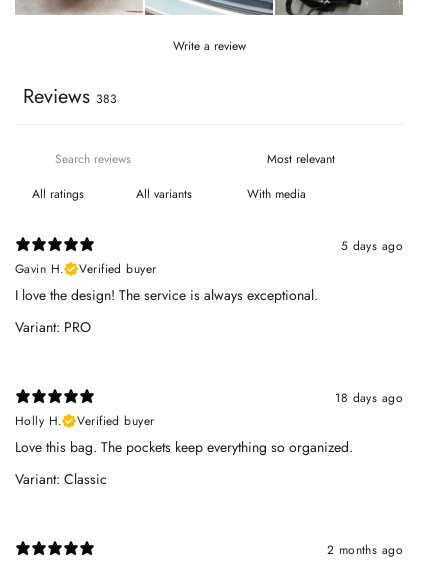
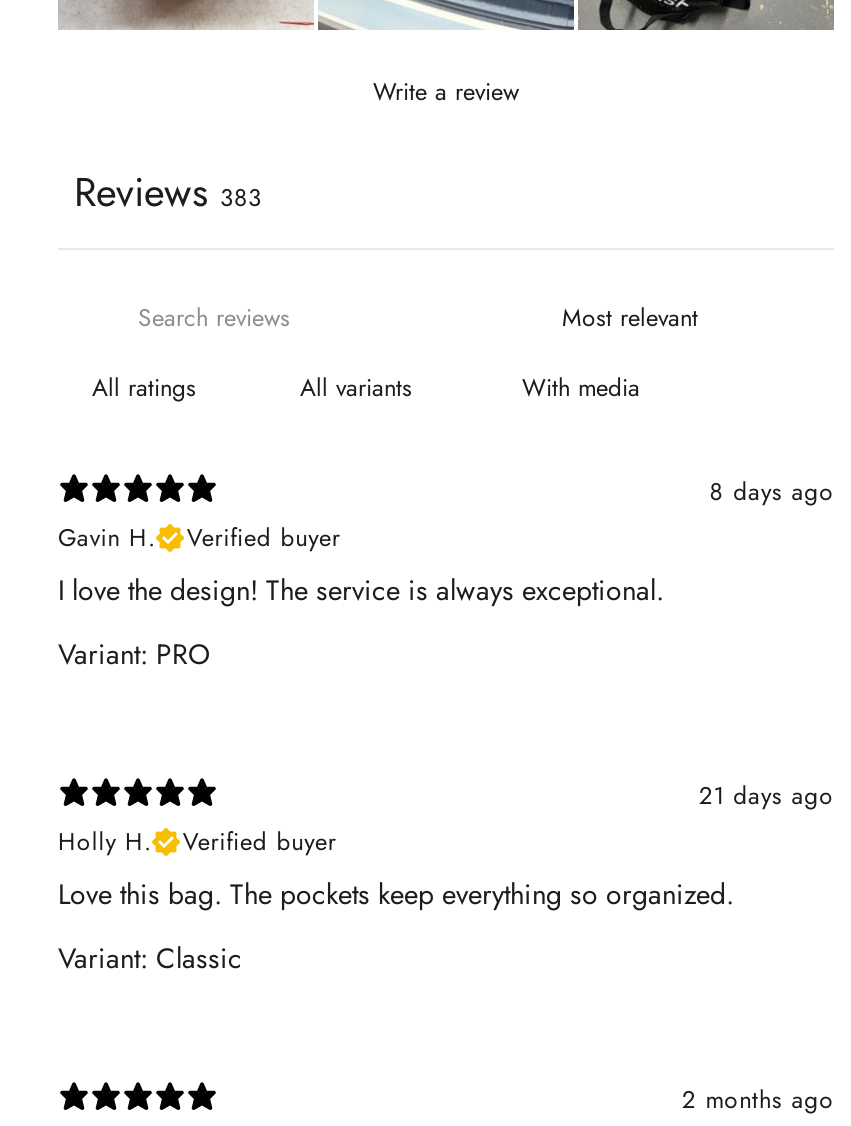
[341,237,403,255] 5 days ago -> [710,473,834,509] 8 days ago
[335,389,403,407] 18 days ago -> [699,777,834,813] 21 days ago

